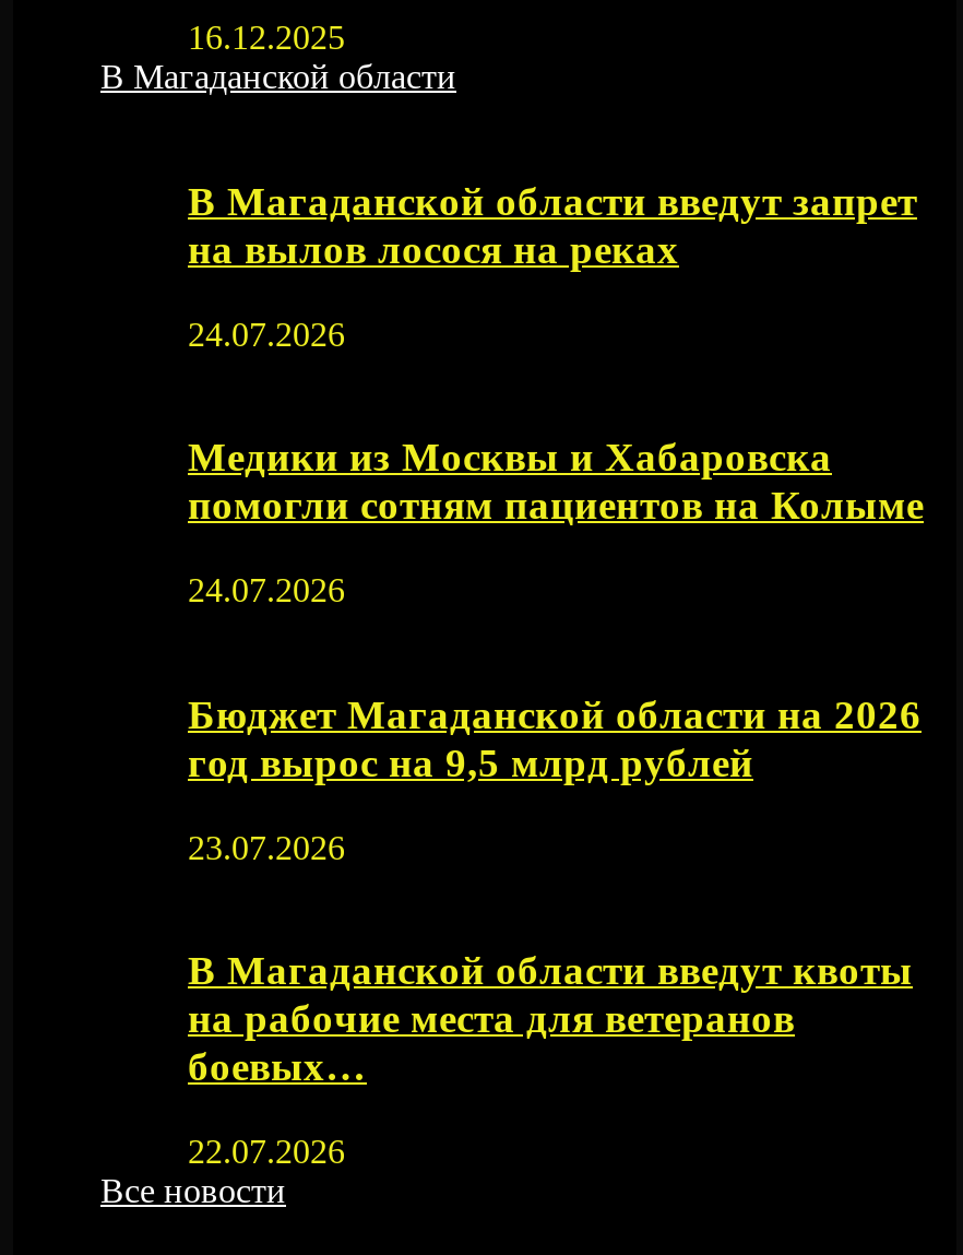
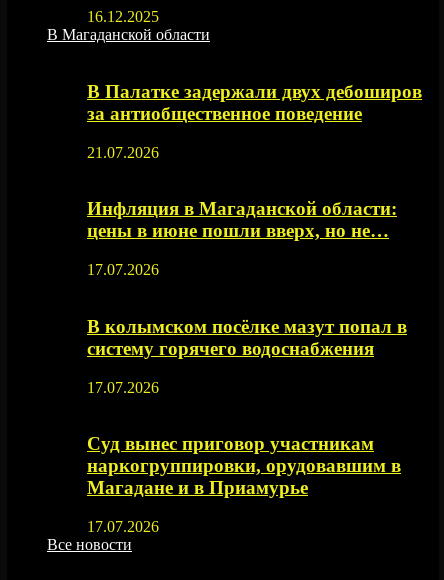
[188,178,917,272] В Магаданской области введут запрет | на вылов лосося на реках -> [87,81,422,124] В Палатке задержали двух дебоширов | за антиобщественное поведение
[188,315,345,352] 24.07.2026 -> [87,144,159,161] 21.07.2026
[188,434,924,528] Медики из Москвы и Хабаровска | помогли сотням пациентов на Колыме -> [87,198,397,241] Инфляция в Магаданской области: | цены в июне пошли вверх, но не…
[188,571,345,609] 24.07.2026 -> [87,261,159,278] 17.07.2026
[188,691,922,785] Бюджет Магаданской области на 2026 | год вырос на 9,5 млрд рублей -> [87,316,407,359] В колымском посёлке мазут попал в | систему горячего водоснабжения
[188,828,345,865] 23.07.2026 -> [87,379,159,396] 17.07.2026
[188,948,913,1090] В Магаданской области введут квоты | на рабочие места для ветеранов | боевых… -> [87,433,401,498] Суд вынес приговор участникам | наркогруппировки, орудовавшим в | Магадане и в Приамурье
[188,1133,345,1170] 22.07.2026 -> [87,518,159,535] 17.07.2026

